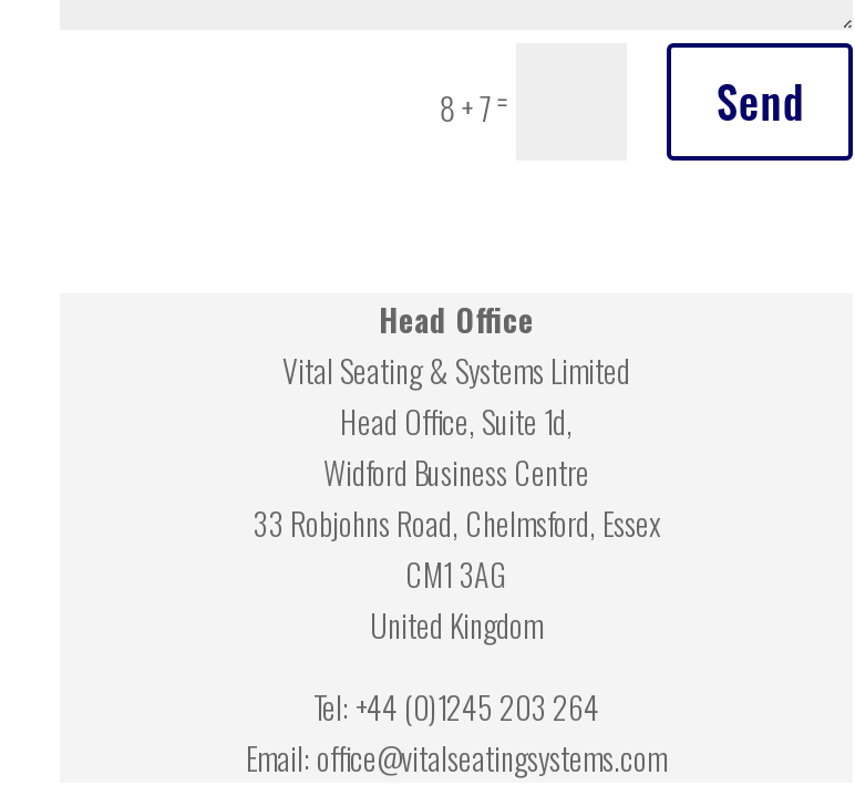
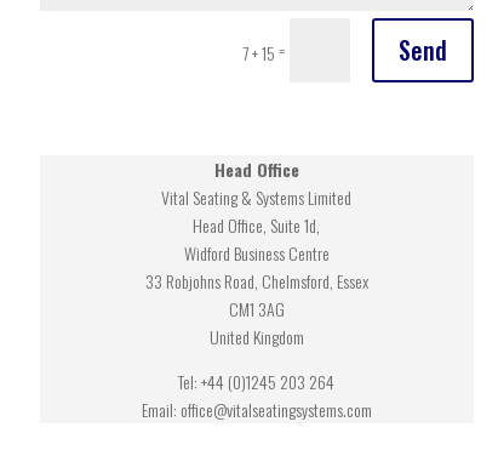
[439,78,517,130] 8 + 7= -> [243,37,290,66] 7 + 15=

